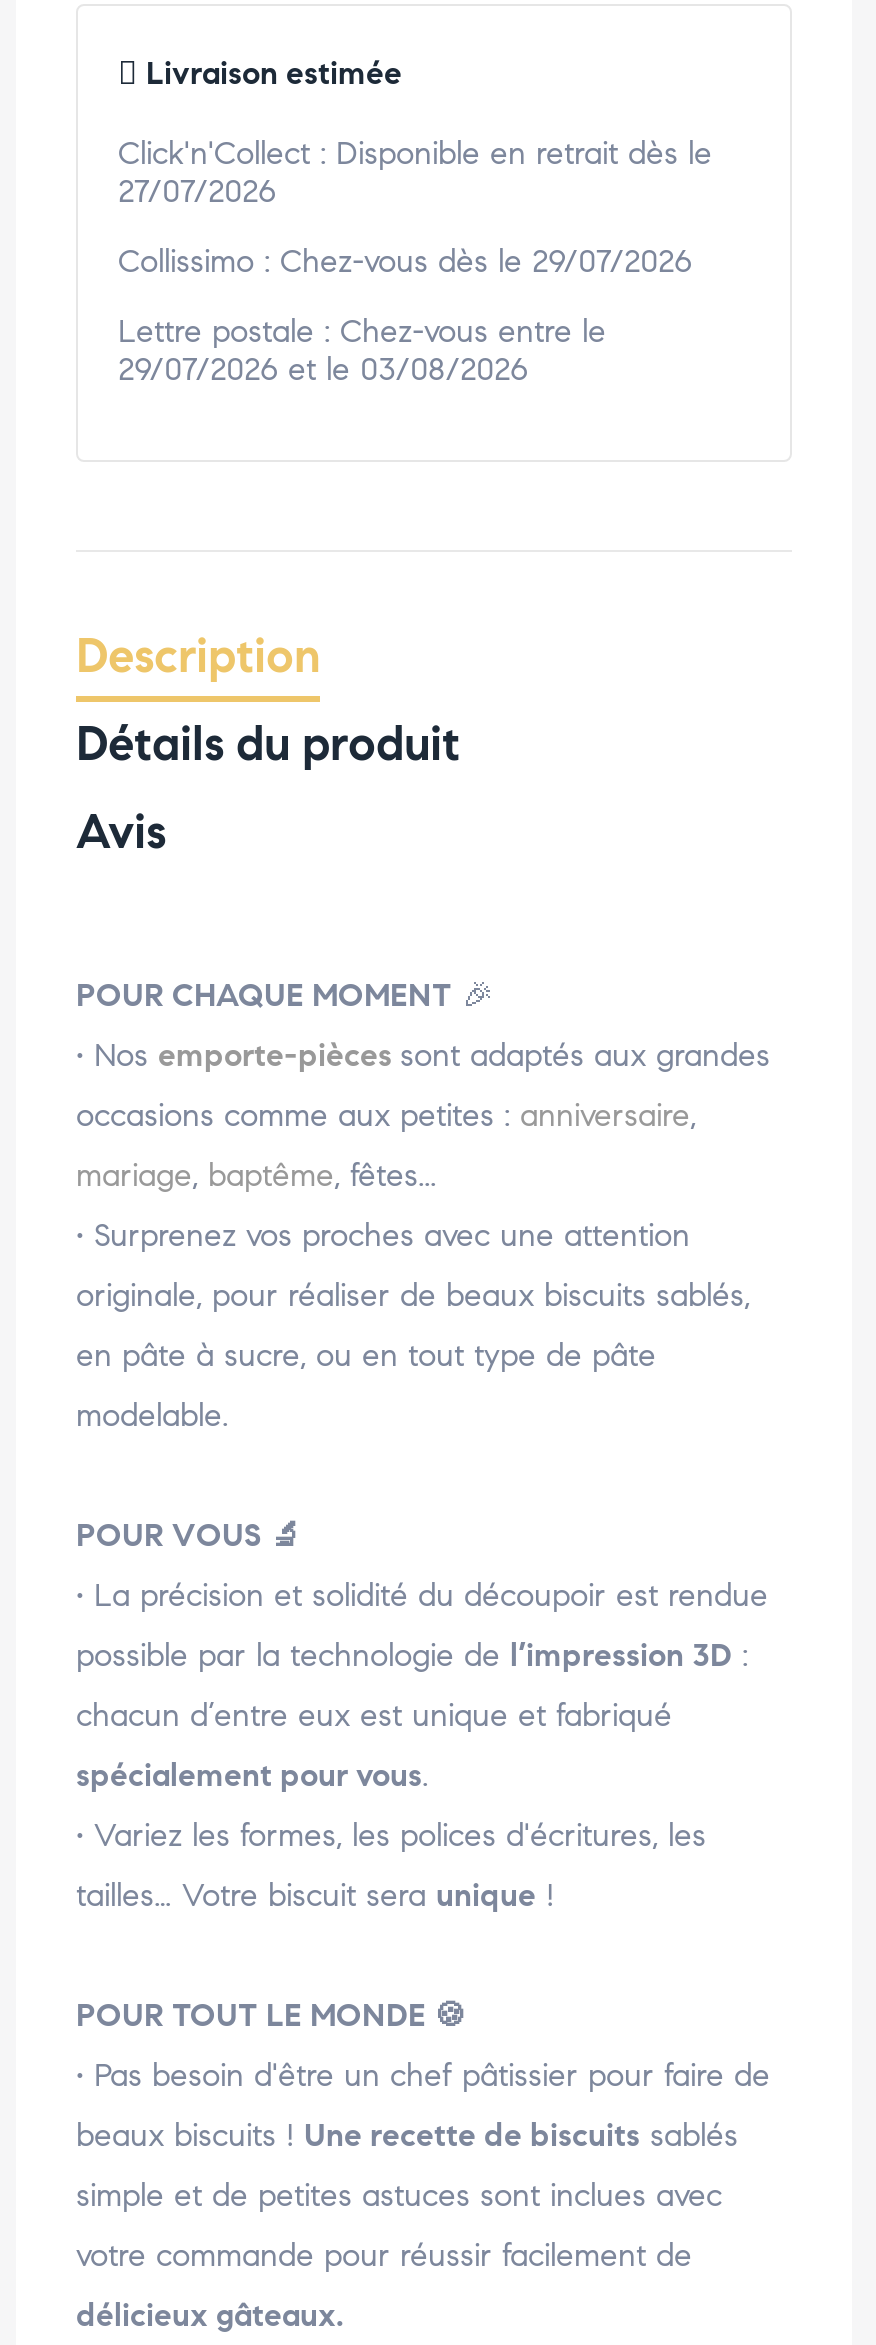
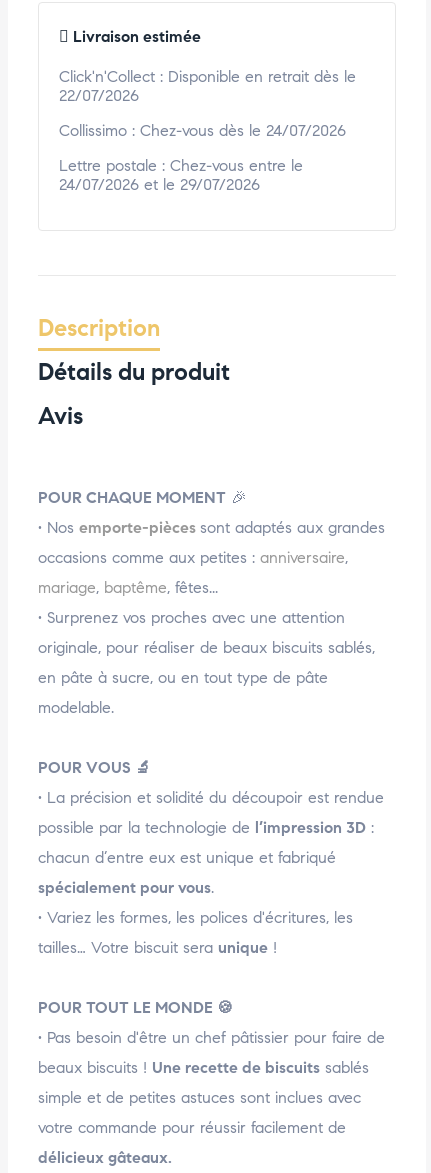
[118,171,276,209] 27/07/2026 -> [59,86,139,105] 22/07/2026
[118,241,692,279] Collissimo : Chez-vous dès le 29/07/2026 -> [59,121,346,140] Collissimo : Chez-vous dès le 24/07/2026
[118,349,528,387] 29/07/2026 et le 03/08/2026 -> [59,175,260,194] 24/07/2026 et le 29/07/2026

